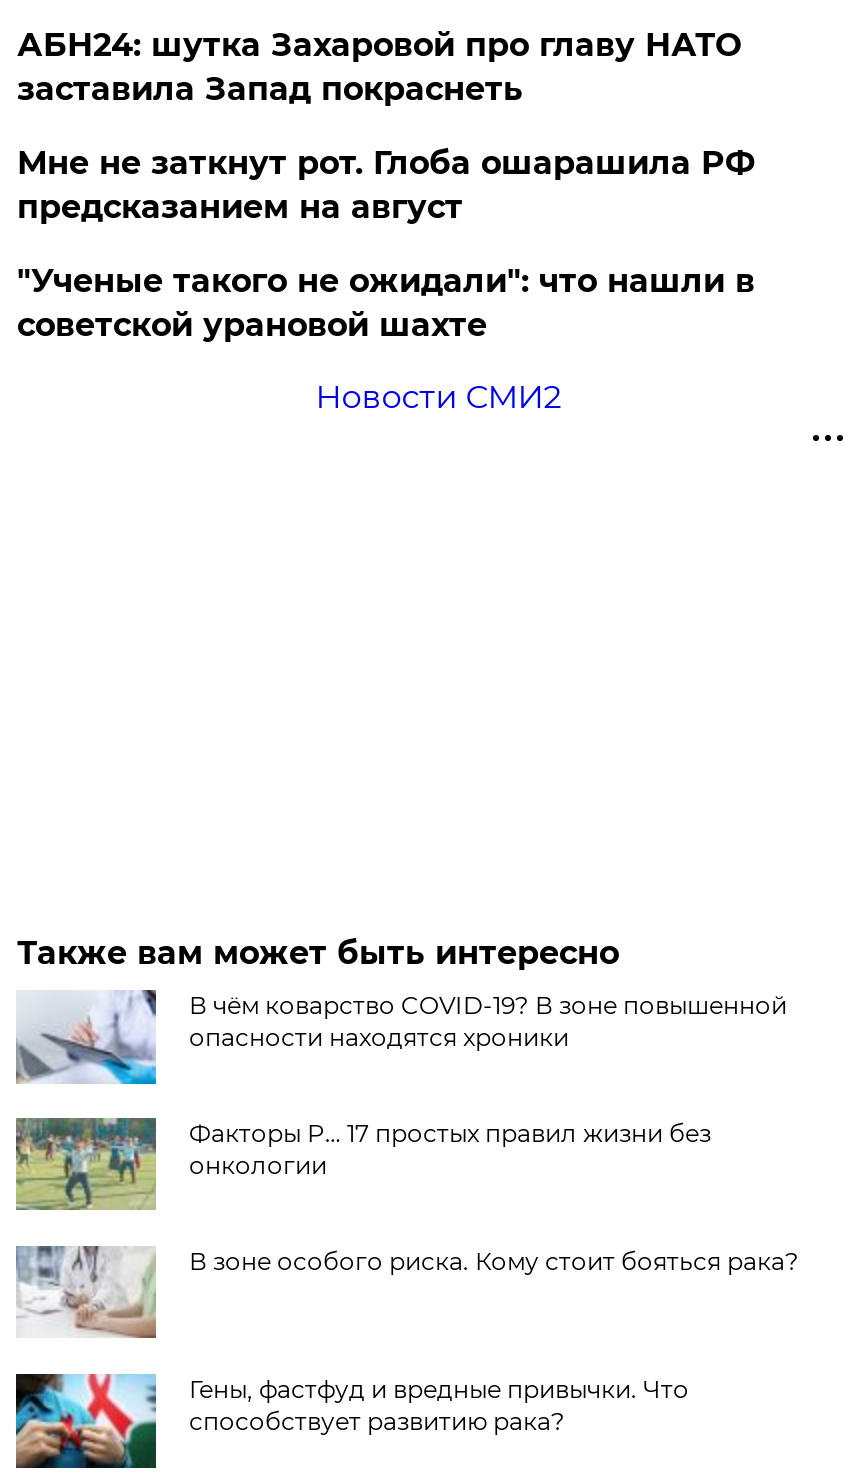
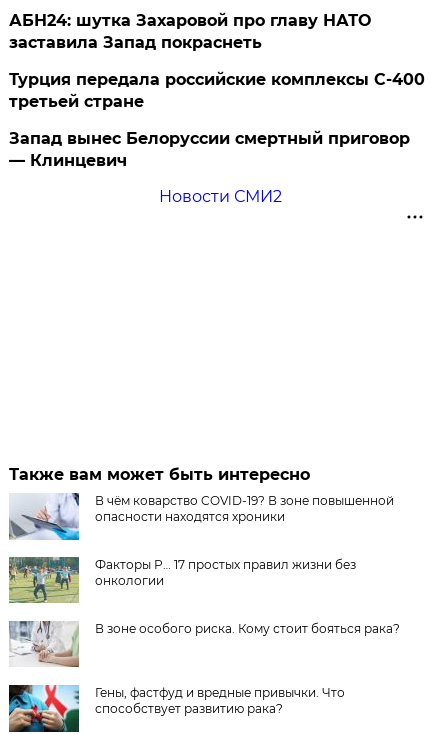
[17,144,755,226] Мне не заткнут рот. Глоба ошарашила РФ | предсказанием на август -> [9,70,425,111] Турция передала российские комплексы С-400 | третьей стране
[17,262,755,344] "Ученые такого не ожидали": что нашли в | советской урановой шахте -> [9,129,410,170] Запад вынес Белоруссии смертный приговор | — Клинцевич

